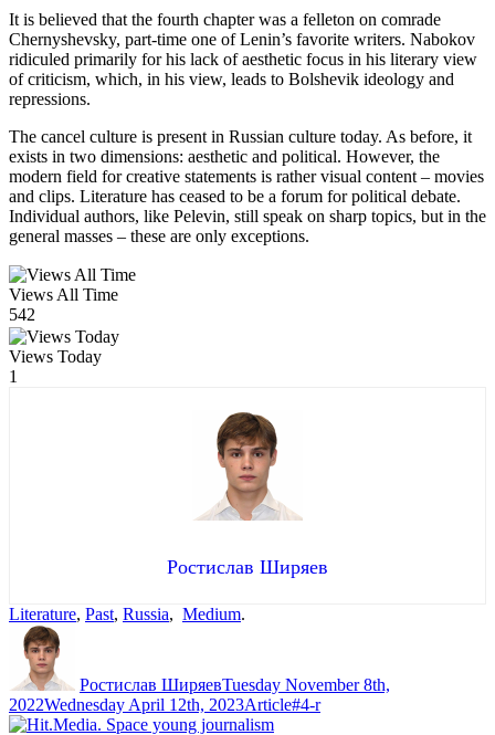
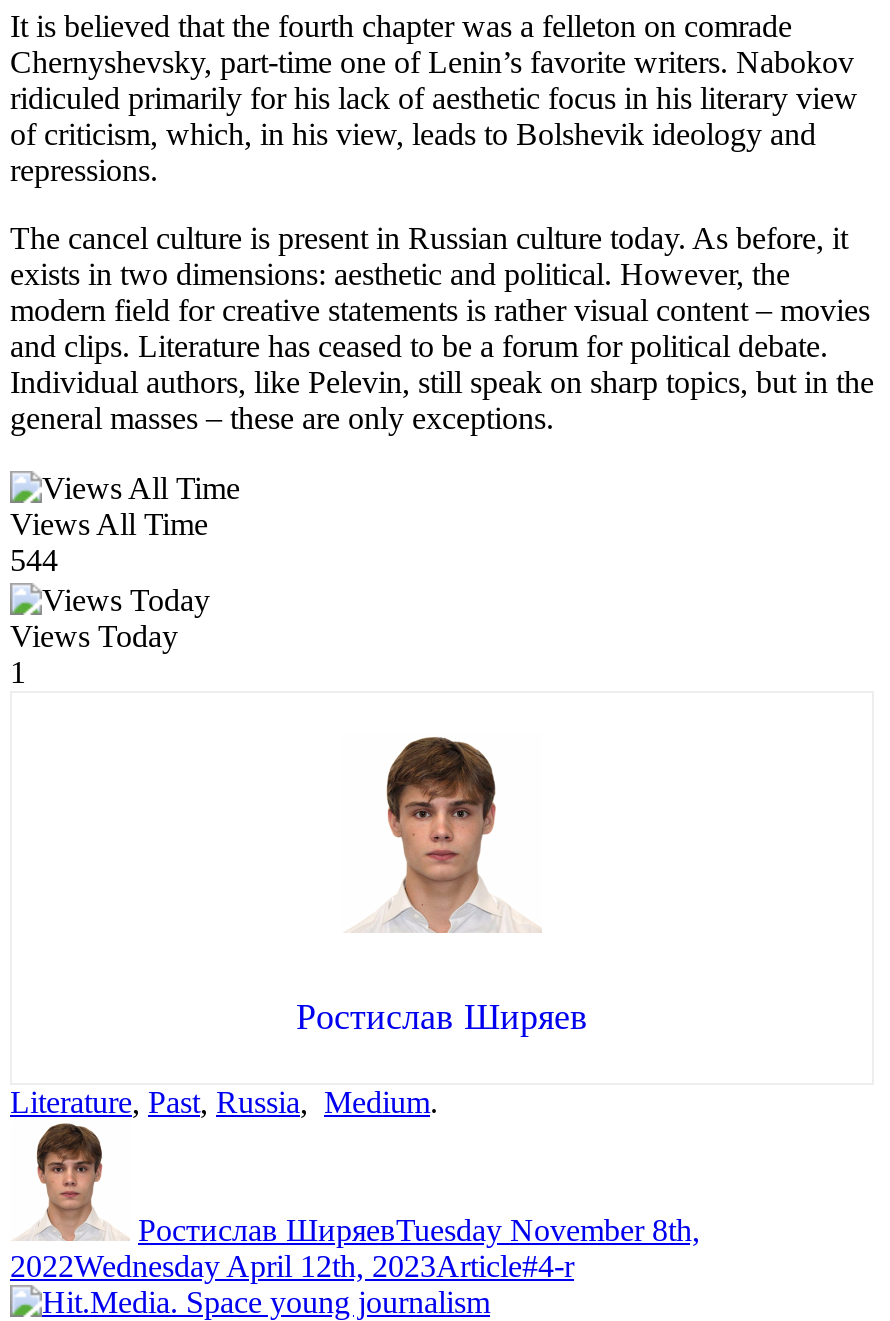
[9,305,35,324] 542 -> [10,544,58,578] 544

